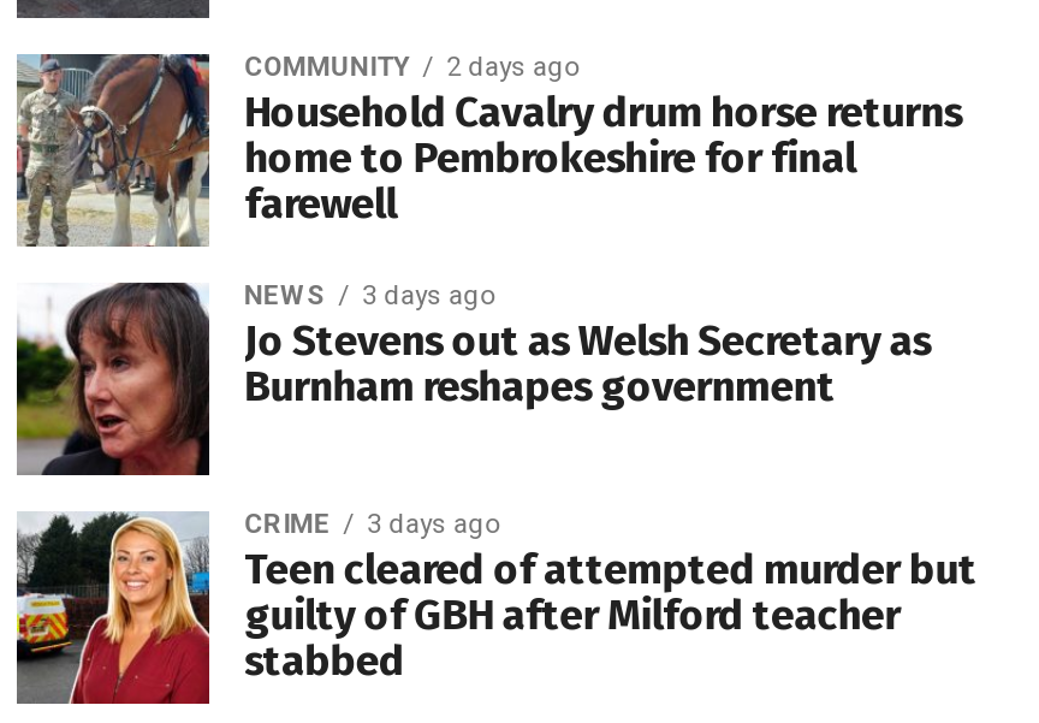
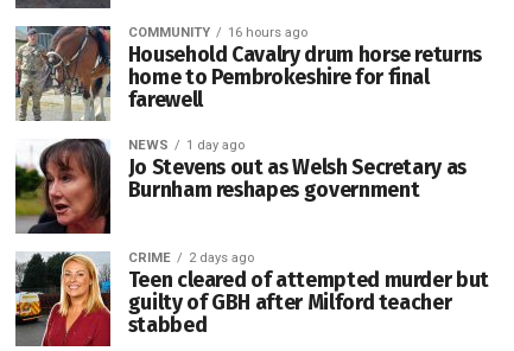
[245,51,579,82] COMMUNITY 2 days ago -> [128,25,307,41] COMMUNITY 16 hours ago
[245,280,495,311] NEWS 3 days ago -> [128,138,244,153] NEWS 1 day ago
[245,508,500,539] CRIME 3 days ago -> [128,250,254,266] CRIME 2 days ago

